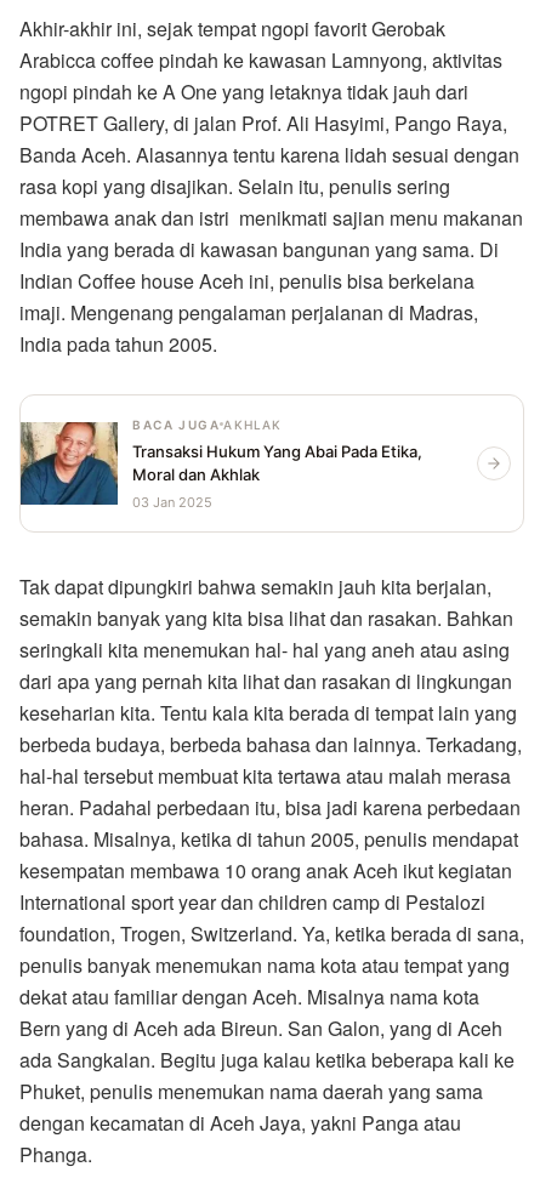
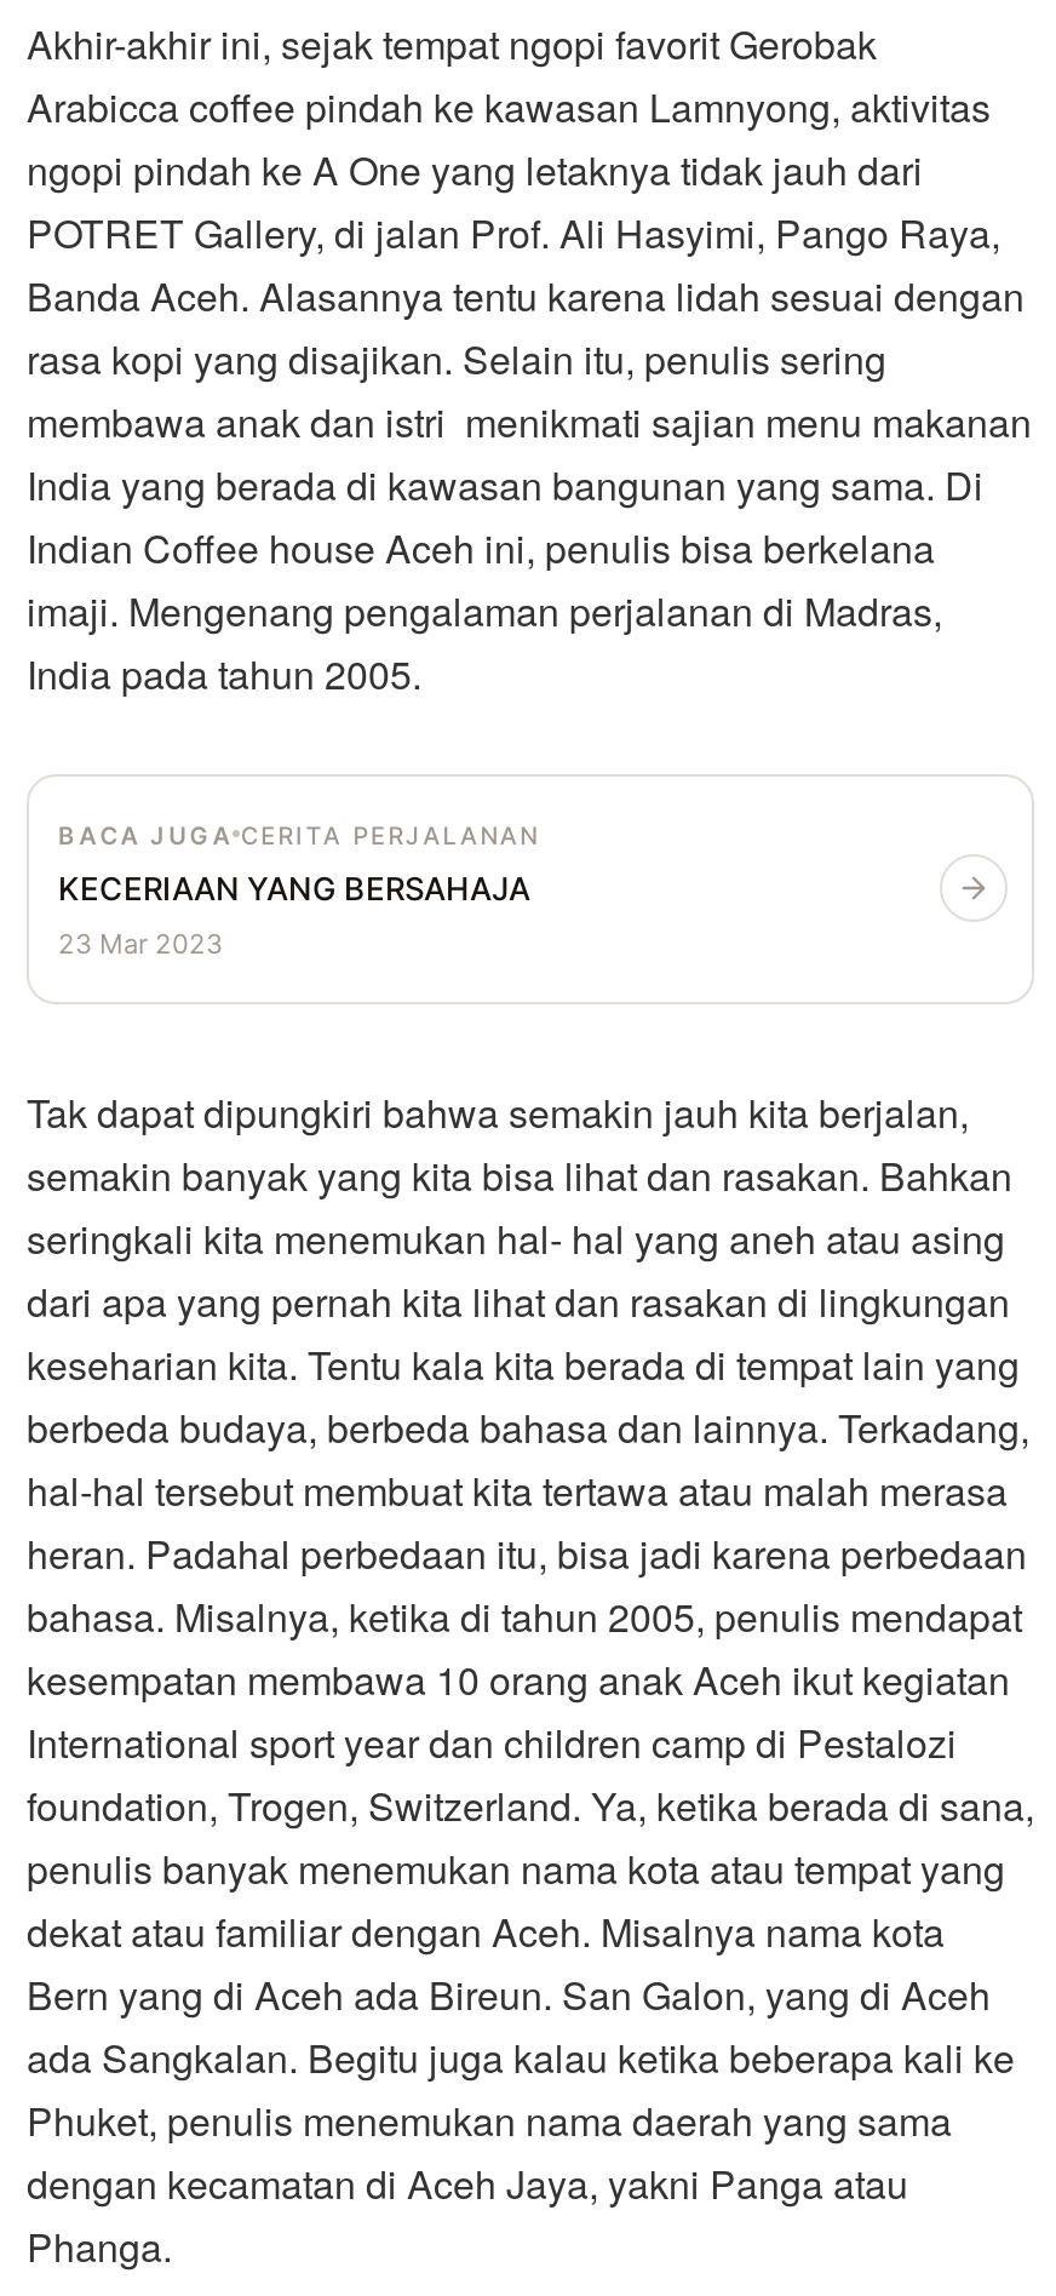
[132,417,282,432] BACA JUGA AKHLAK -> [58,820,540,849] BACA JUGA CERITA PERJALANAN
[132,441,422,484] Transaksi Hukum Yang Abai Pada Etika, | Moral dan Akhlak -> [58,868,530,907] KECERIAAN YANG BERSAHAJA
[132,493,212,510] 03 Jan 2025 -> [58,926,223,960] 23 Mar 2023

